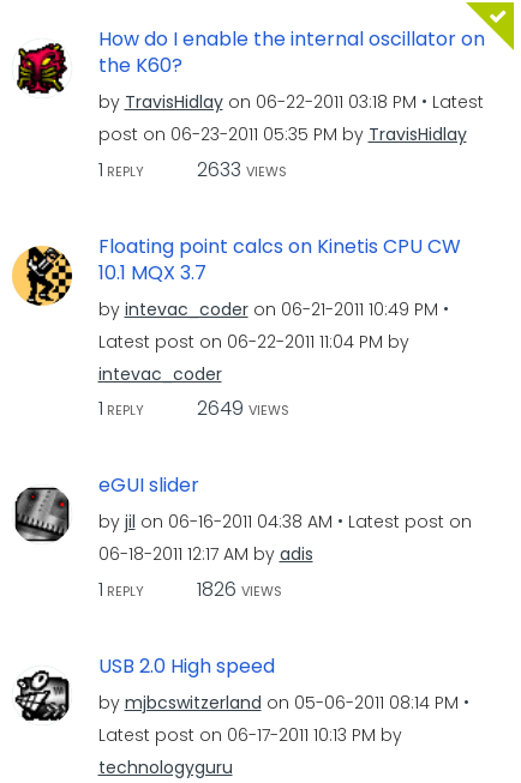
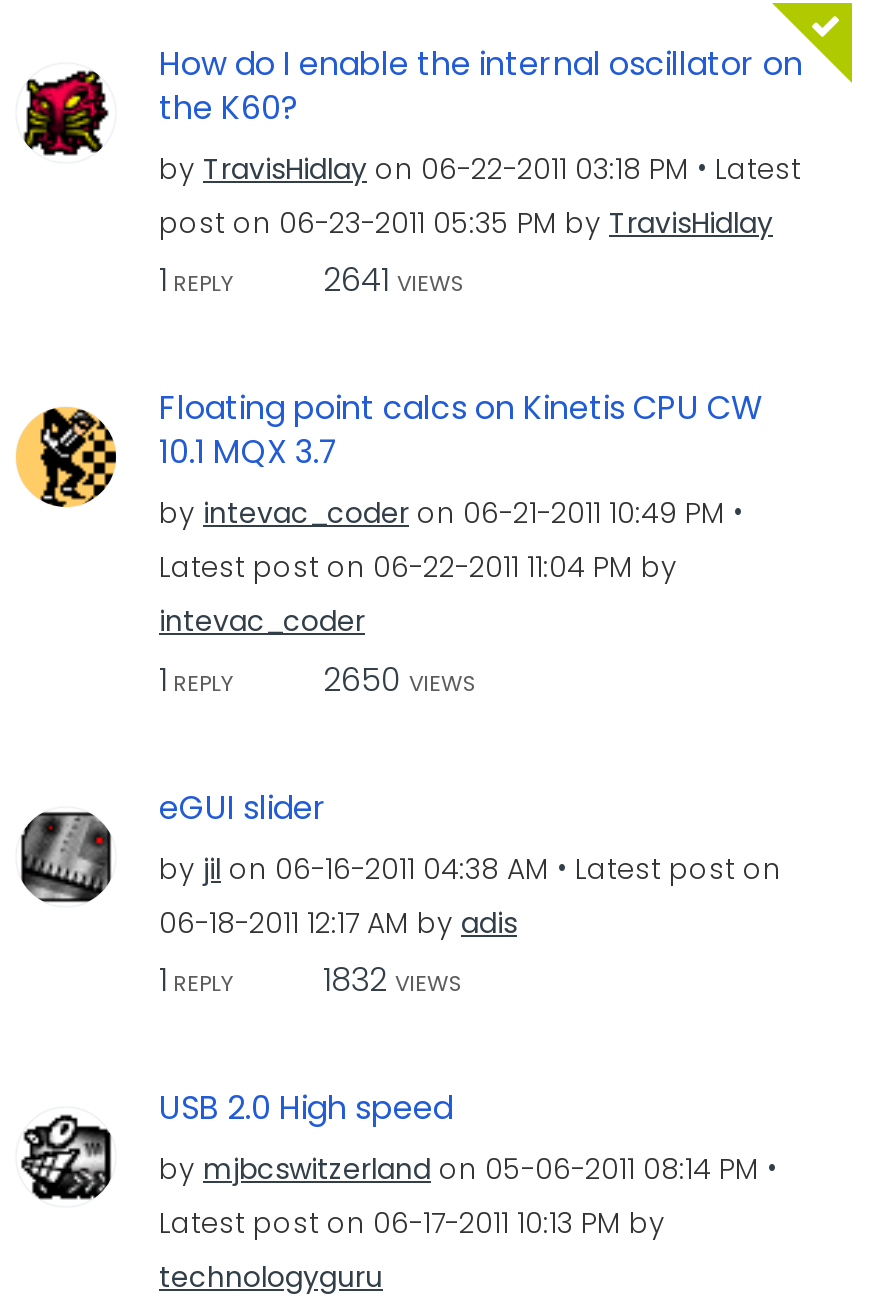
[98,155,286,183] 1 REPLY 2633 VIEWS -> [159,257,465,303] 1 REPLY 2641 VIEWS
[98,394,289,422] 1 REPLY 2649 VIEWS -> [159,656,477,702] 1 REPLY 2650 VIEWS
[98,575,282,603] 1 REPLY 1826 VIEWS -> [159,957,463,1003] 1 REPLY 1832 VIEWS

